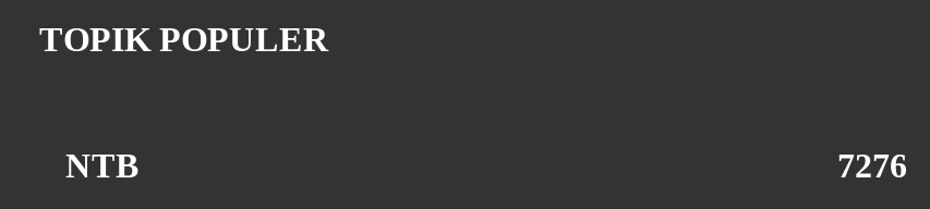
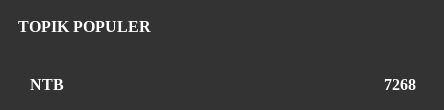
[837,147,907,184] 7276 -> [384,76,416,93] 7268

